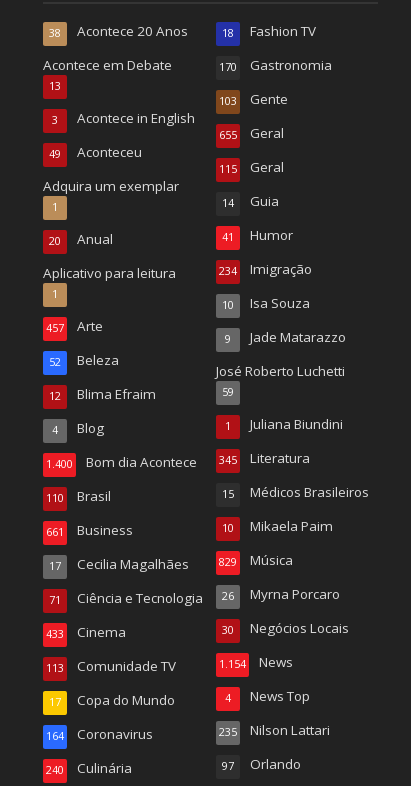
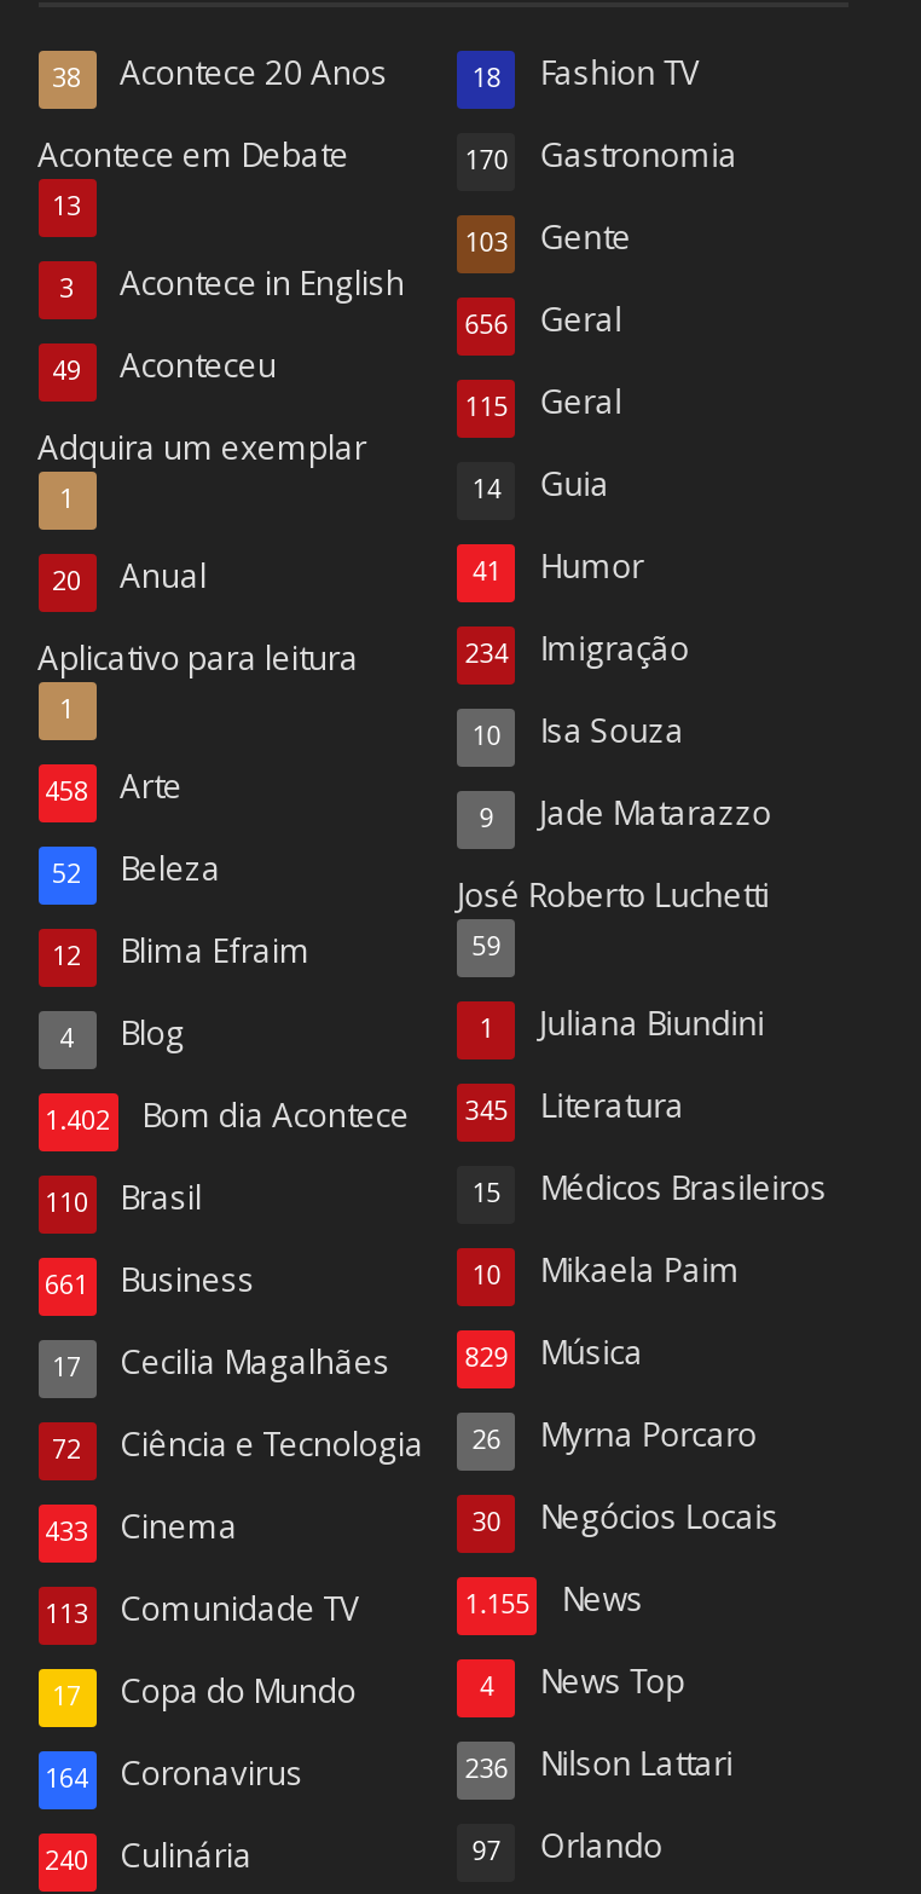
[219,124,284,142] 655 Geral -> [465,297,622,341] 656 Geral
[45,317,102,335] 457 Arte -> [45,764,183,808] 458 Arte
[45,449,310,471] 1.400 Bom dia Acontece 345 Literatura -> [45,1083,685,1137] 1.402 Bom dia Acontece 345 Literatura
[48,585,340,607] 71 Ciência e Tecnologia 26 Myrna Porcaro -> [52,1412,757,1466] 72 Ciência e Tecnologia 26 Myrna Porcaro
[219,653,293,671] 1.154 News -> [465,1577,644,1620] 1.155 News
[219,721,330,739] 235 Nilson Lattari -> [465,1741,733,1785] 236 Nilson Lattari

